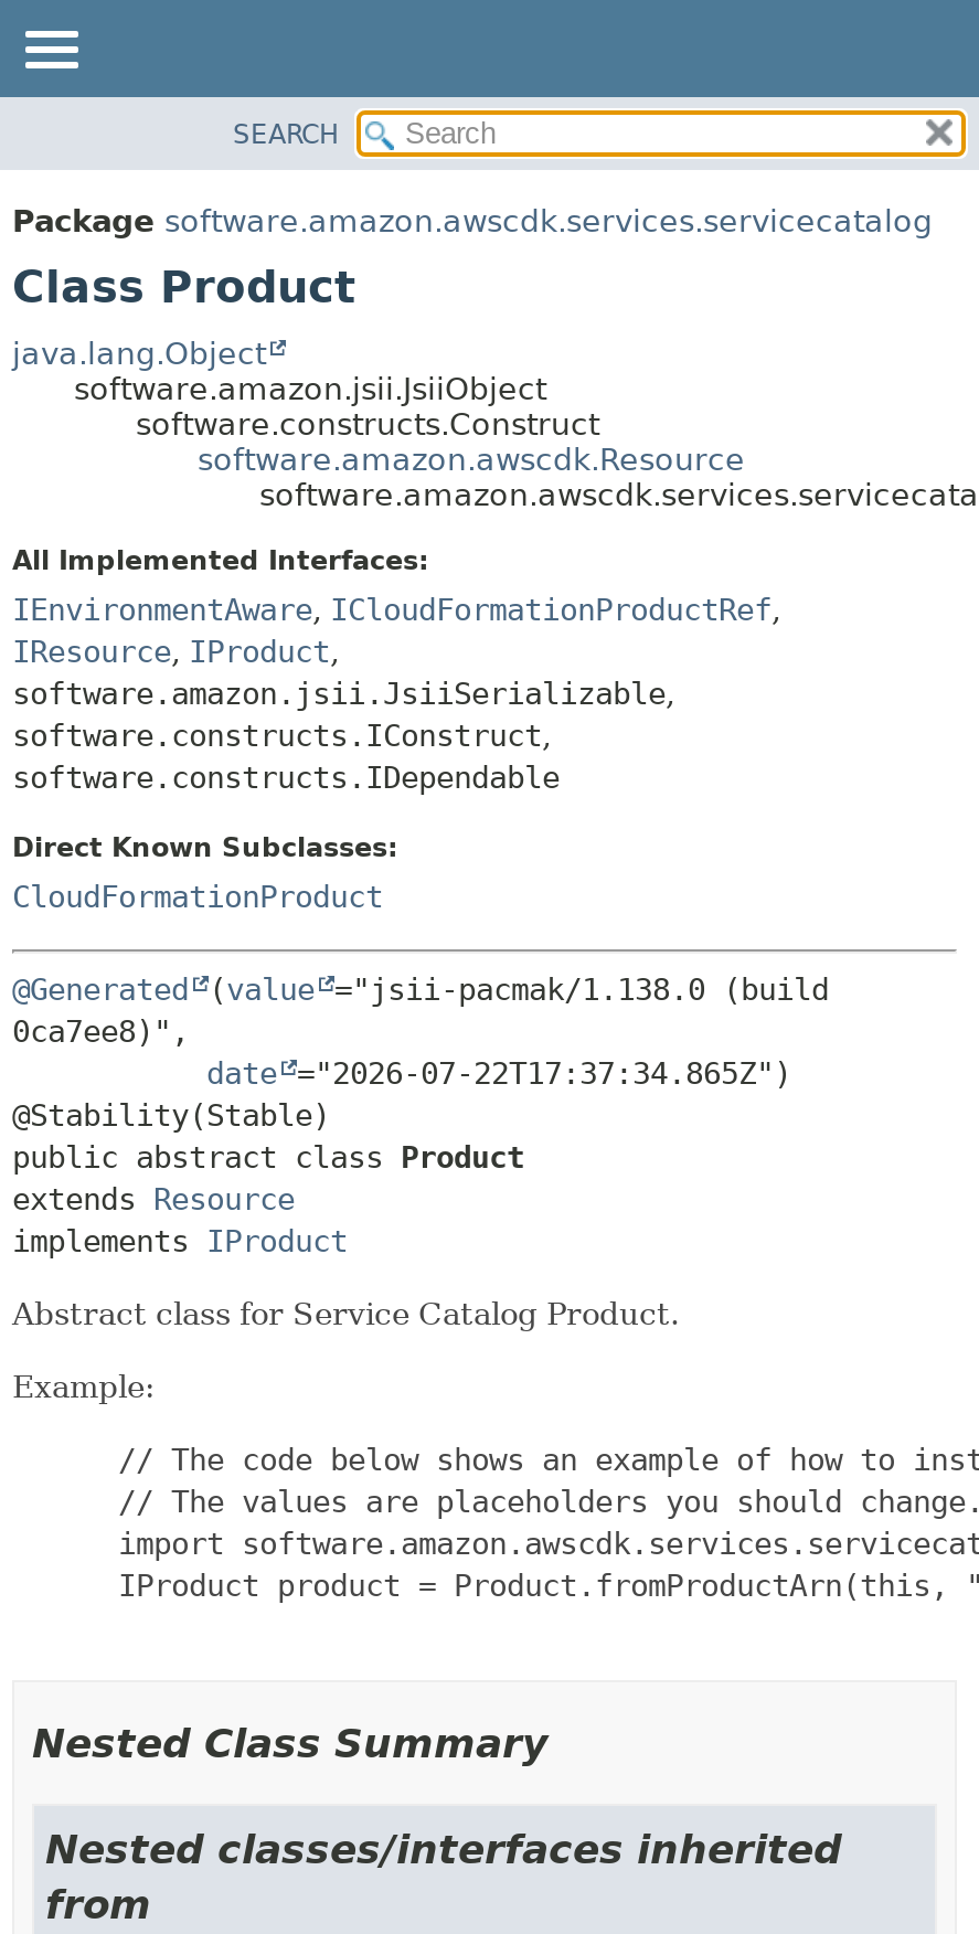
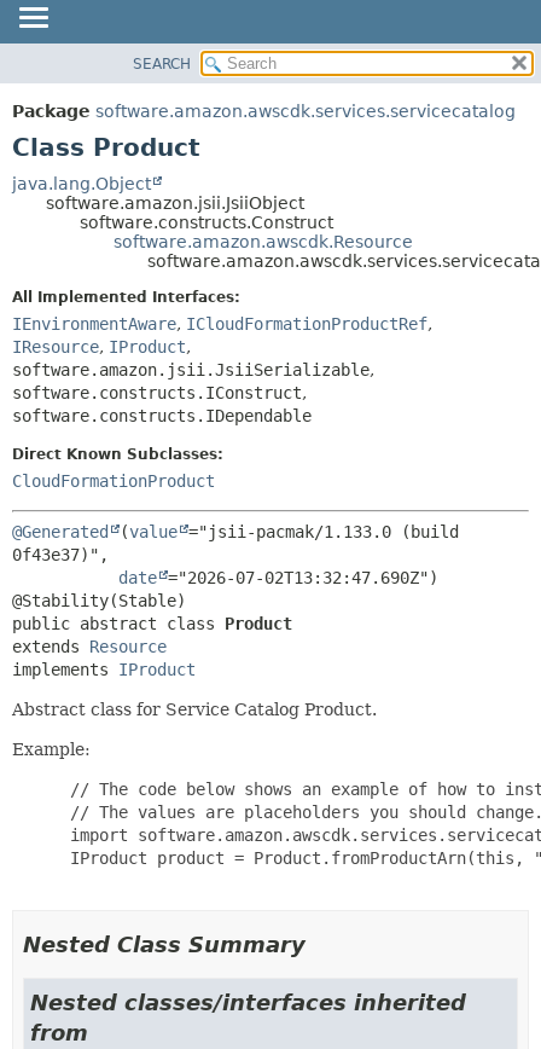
[12,971,829,1090] @Generated (value ="jsii-pacmak/1.138.0 (build | 0ca7ee8)", | date ="2026-07-22T17:37:34.865Z") -> [12,522,459,587] @Generated (value ="jsii-pacmak/1.133.0 (build | 0f43e37)", | date ="2026-07-02T13:32:47.690Z")

